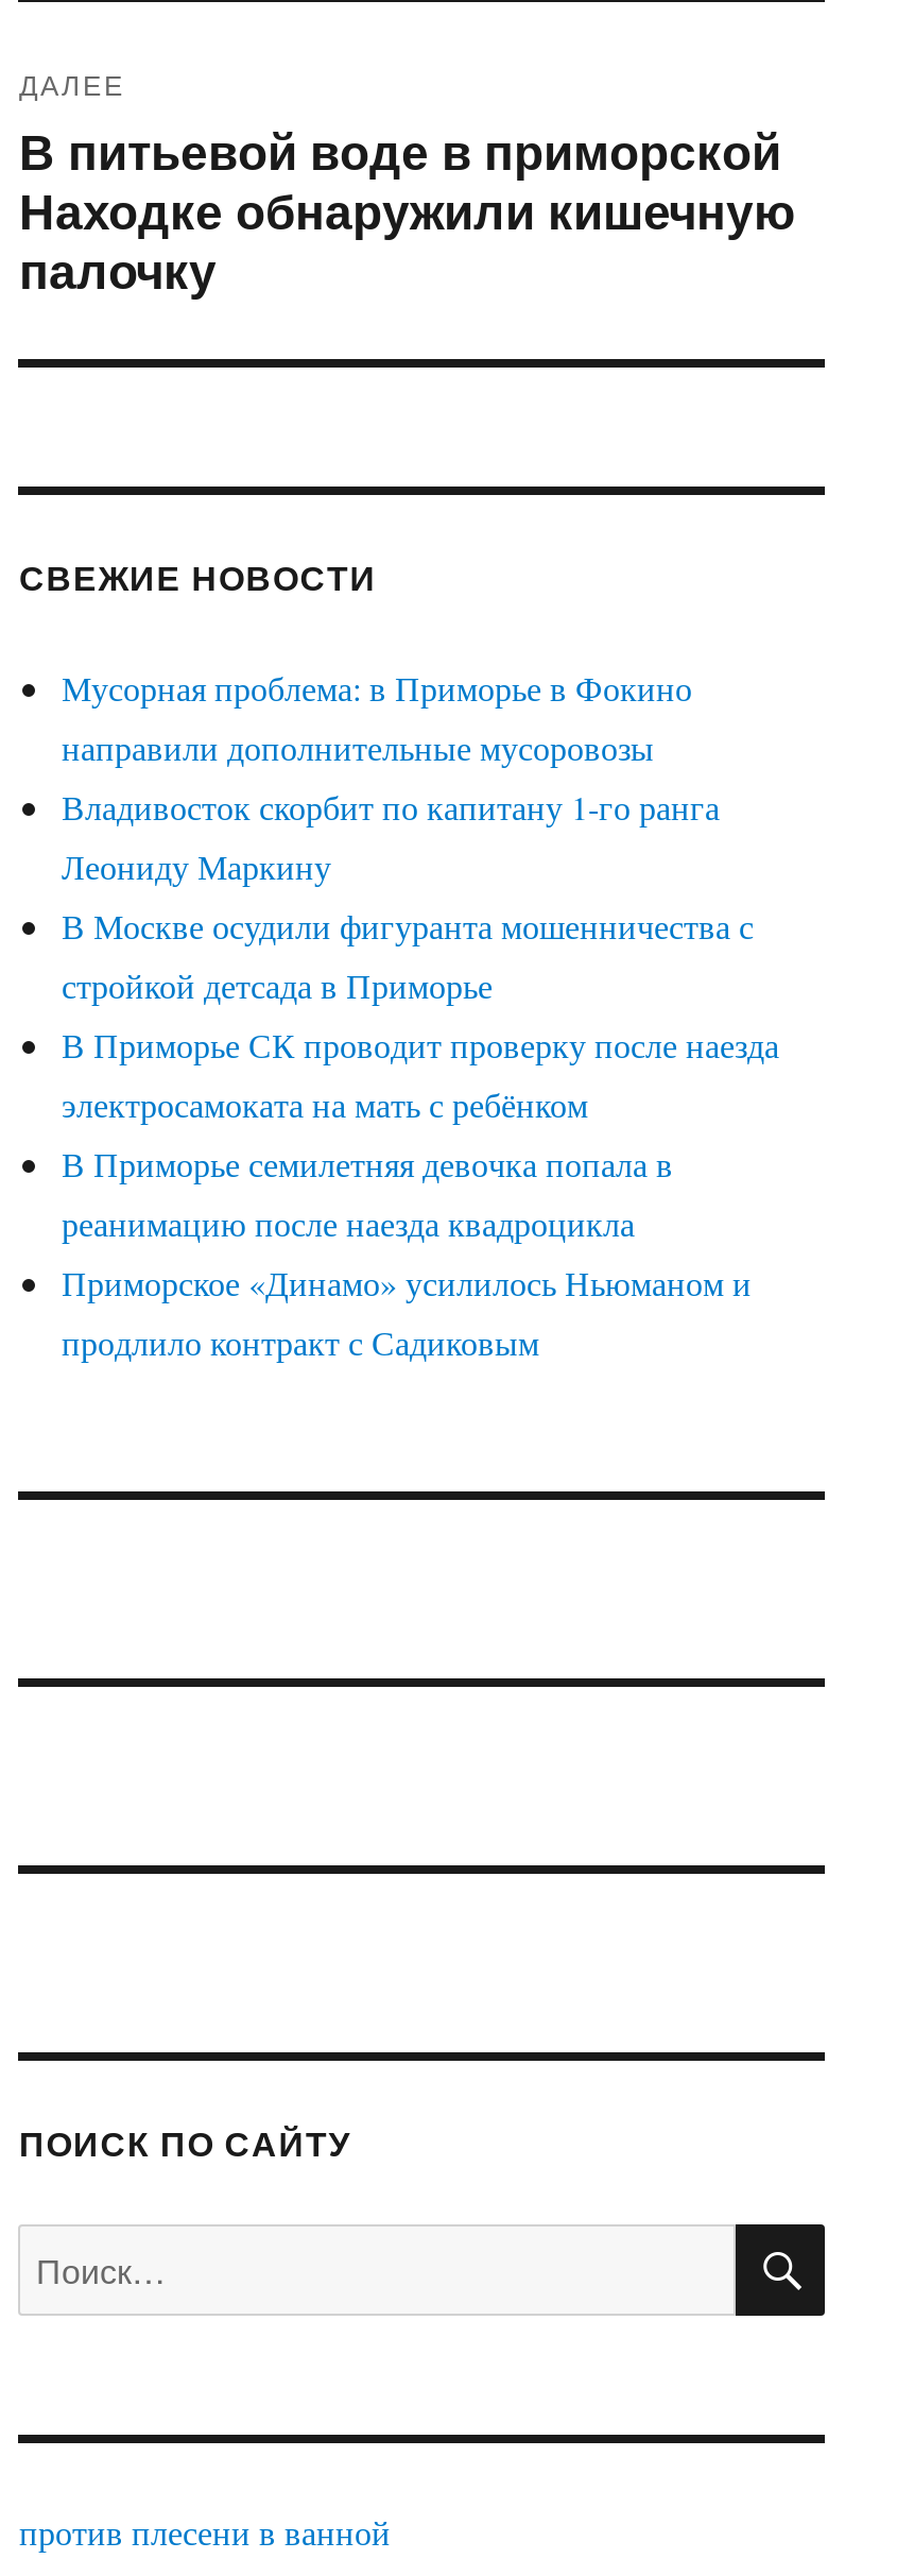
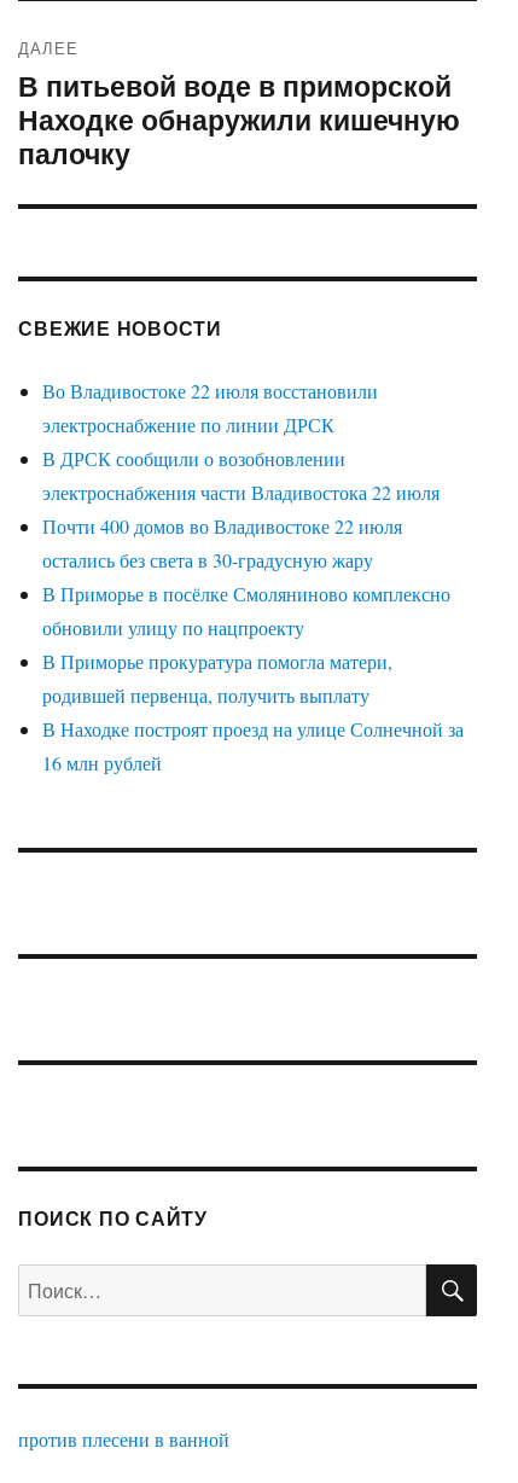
[62,666,779,1365] Мусорная проблема: в Приморье в Фокино | направили дополнительные мусоровозы | Владивосток скорбит по капитану 1-го ранга | Леониду Маркину | В Москве осудили фигуранта мошенничества с | стройкой детсада в Приморье | В Приморье СК проводит проверку после наезда | электросамоката на мать с ребёнком | В Приморье семилетняя девочка попала в | реанимацию после наезда квадроцикла | Приморское «Динамо» усилилось Ньюманом и | продлило контракт с Садиковым -> [43,378,464,776] Во Владивостоке 22 июля восстановили | электроснабжение по линии ДРСК | В ДРСК сообщили о возобновлении | электроснабжения части Владивостока 22 июля | Почти 400 домов во Владивостоке 22 июля | остались без света в 30-градусную жару | В Приморье в посёлке Смоляниново комплексно | обновили улицу по нацпроекту | В Приморье прокуратура помогла матери, | родившей первенца, получить выплату | В Находке построят проезд на улице Солнечной за | 16 млн рублей

